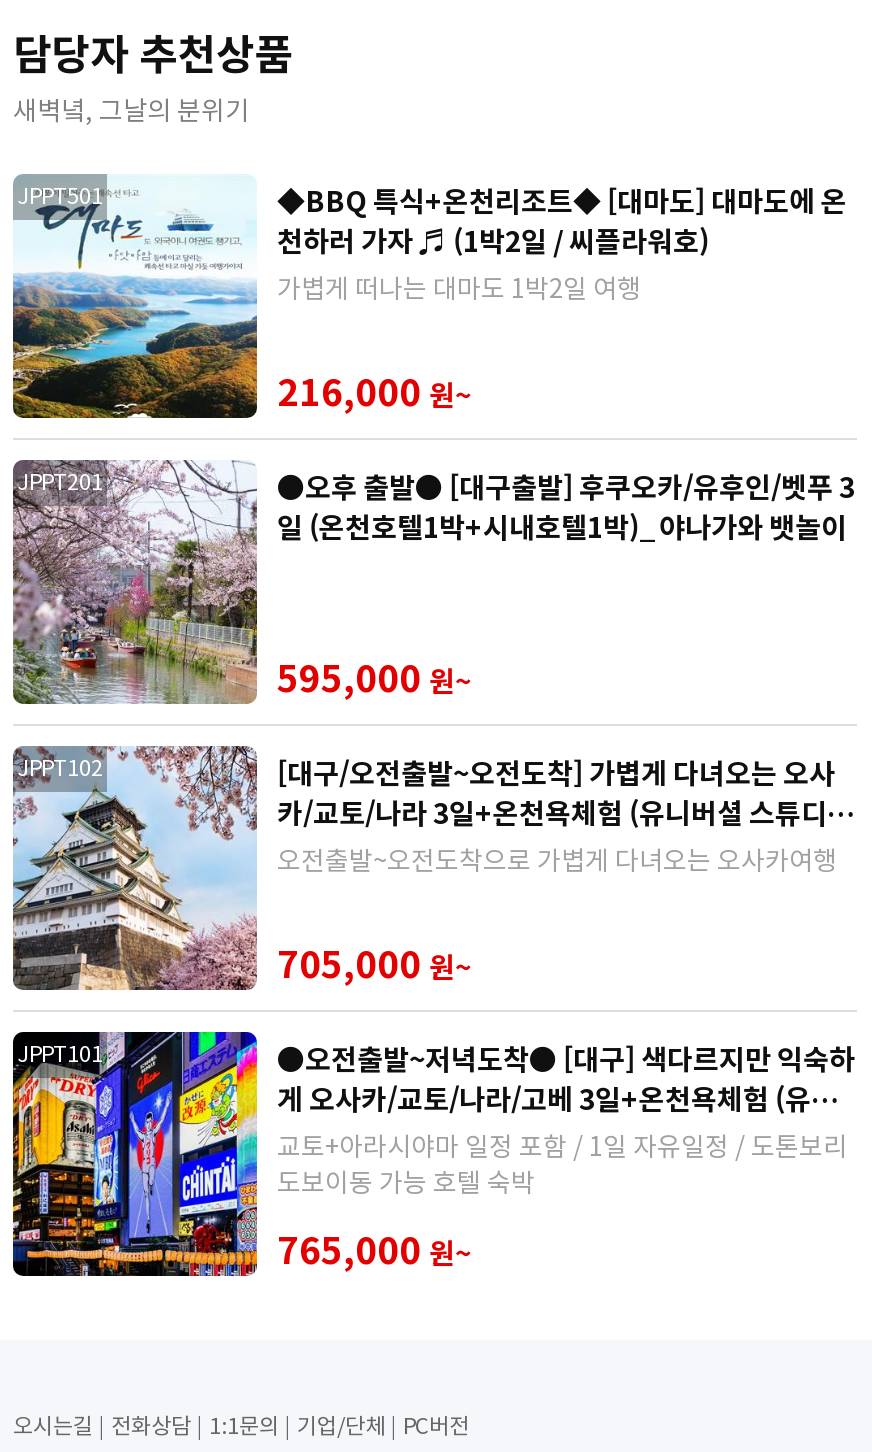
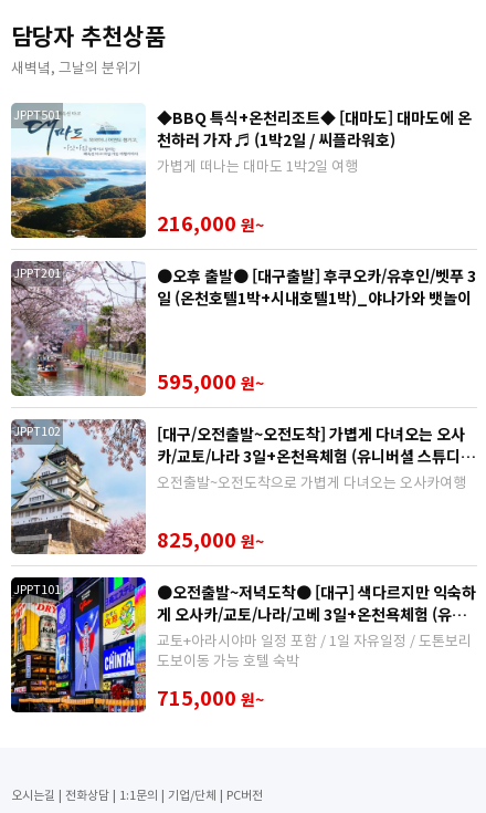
[277,937,471,989] 705,000 원~ -> [157,525,264,554] 825,000 원~
[277,1223,471,1275] 765,000 원~ -> [157,683,264,712] 715,000 원~

